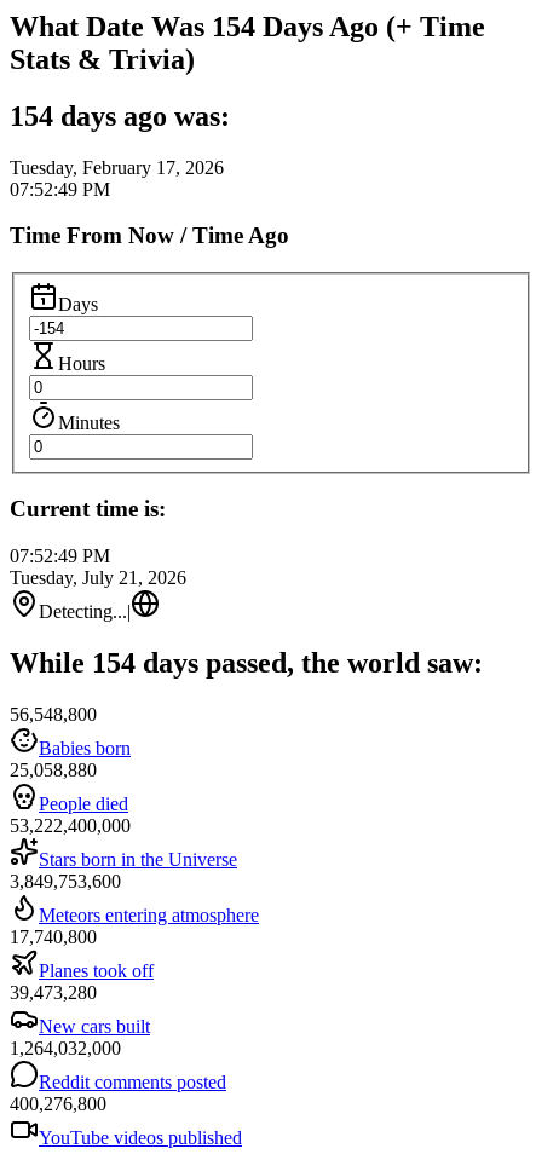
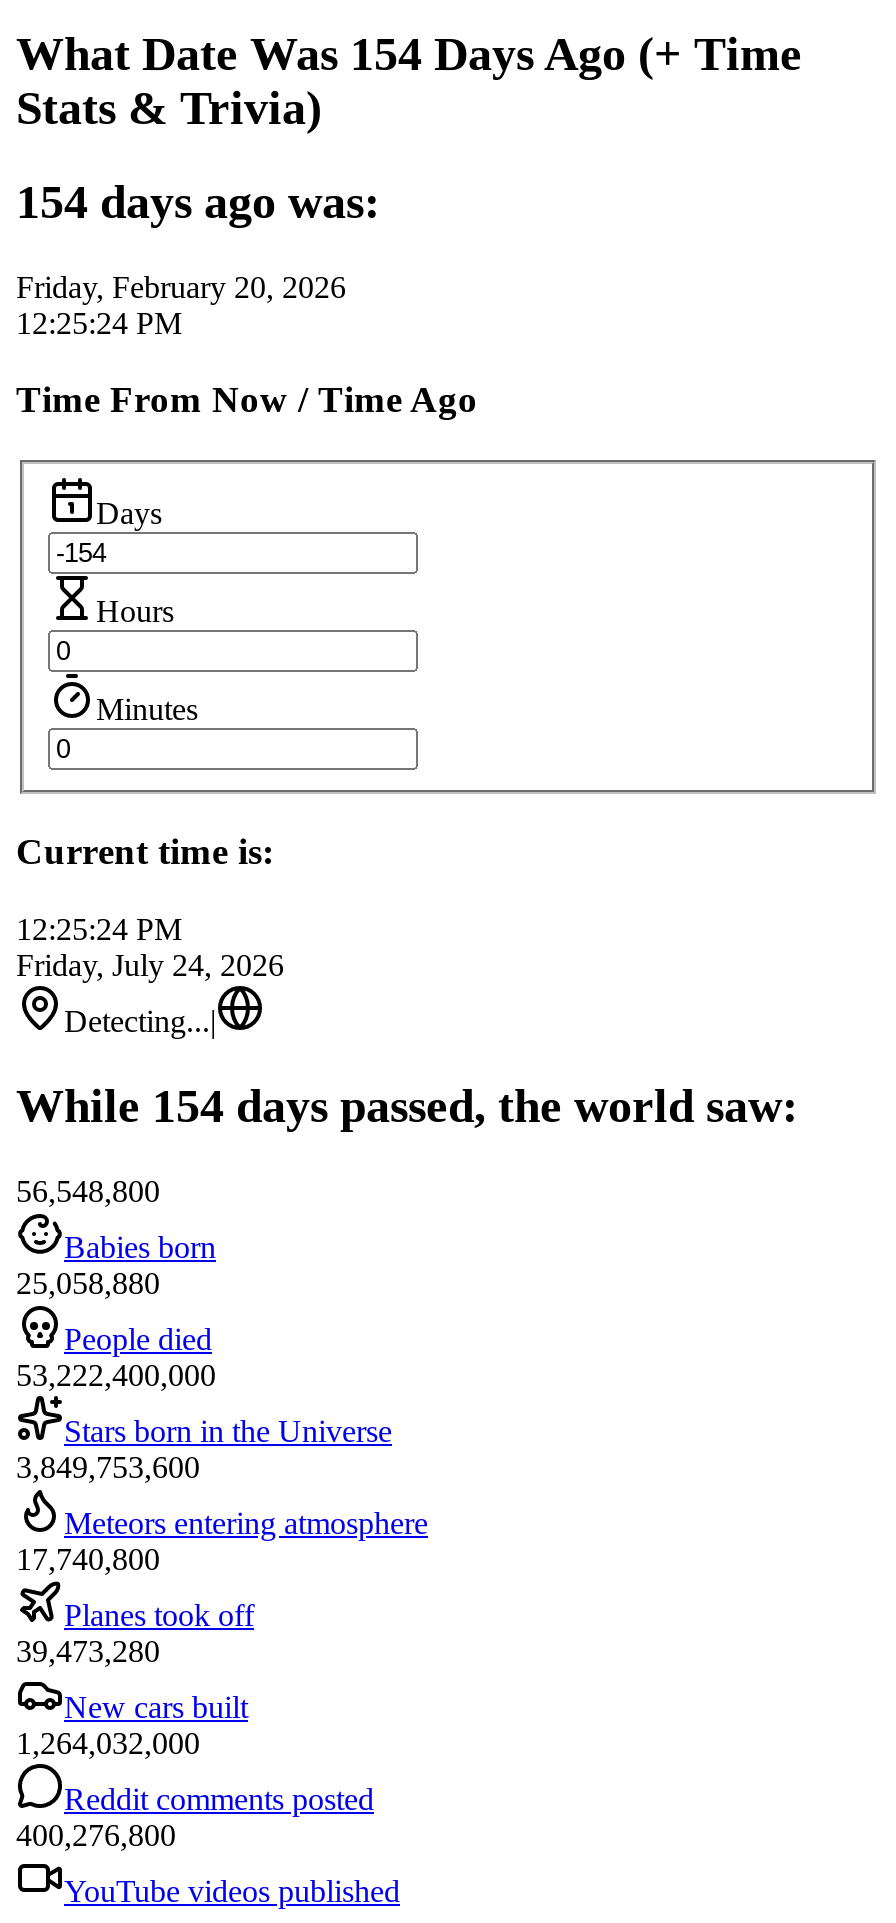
[10,157,224,177] Tuesday, February 17, 2026 -> [16,269,346,303] Friday, February 20, 2026
[10,179,110,199] 07:52:49 PM -> [16,305,182,339] 12:25:24 PM
[10,546,110,566] 07:52:49 PM -> [16,912,182,946] 12:25:24 PM
[10,568,186,588] Tuesday, July 21, 2026 -> [16,948,284,982] Friday, July 24, 2026

